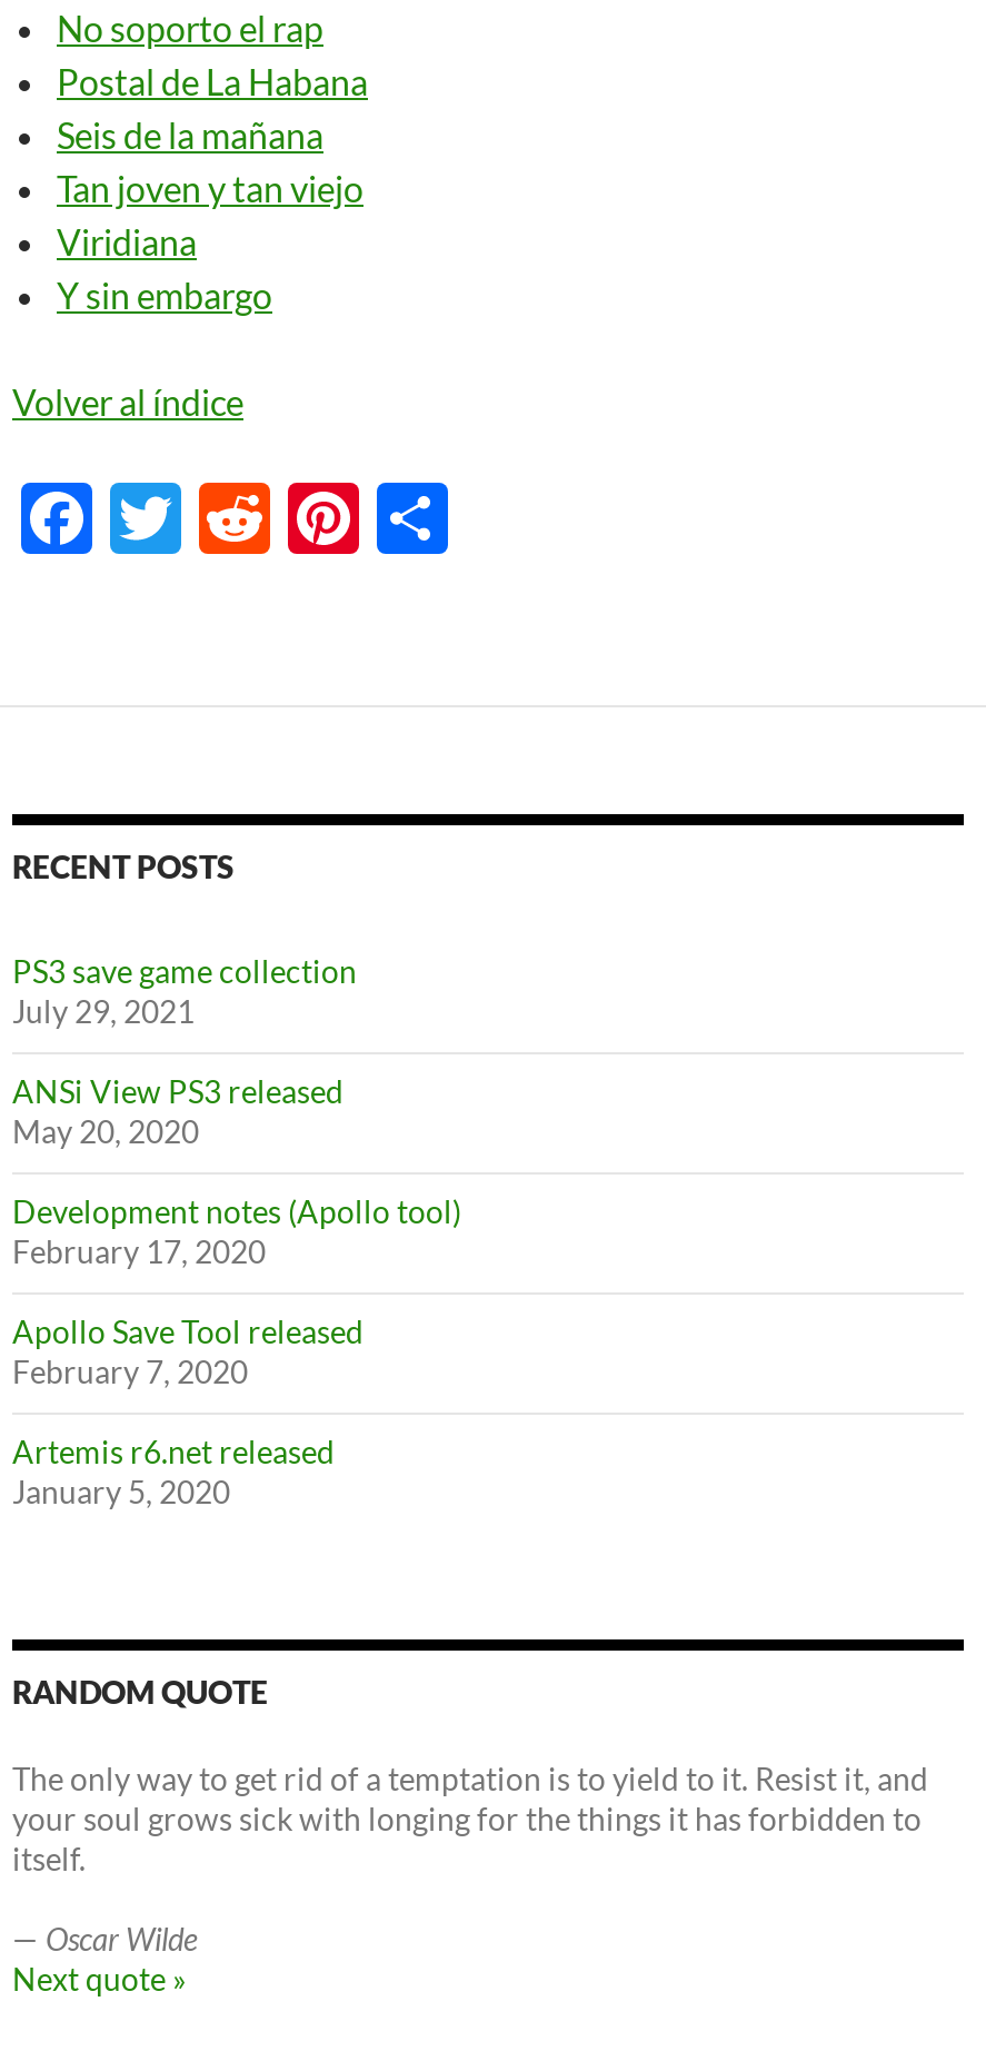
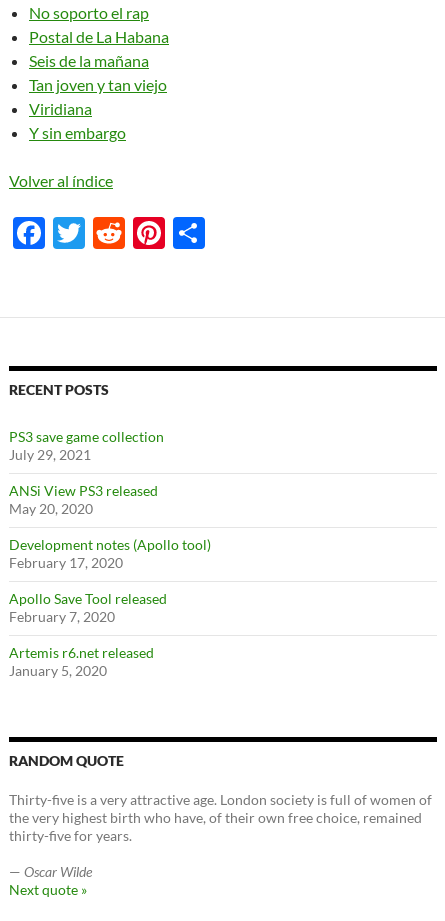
[12,1759,928,1877] The only way to get rid of a temptation is to yield to it. Resist it, and | your soul grows sick with longing for the things it has forbidden to | itself. -> [9,791,432,844] Thirty-five is a very attractive age. London society is full of women of | the very highest birth who have, of their own free choice, remained | thirty-five for years.

